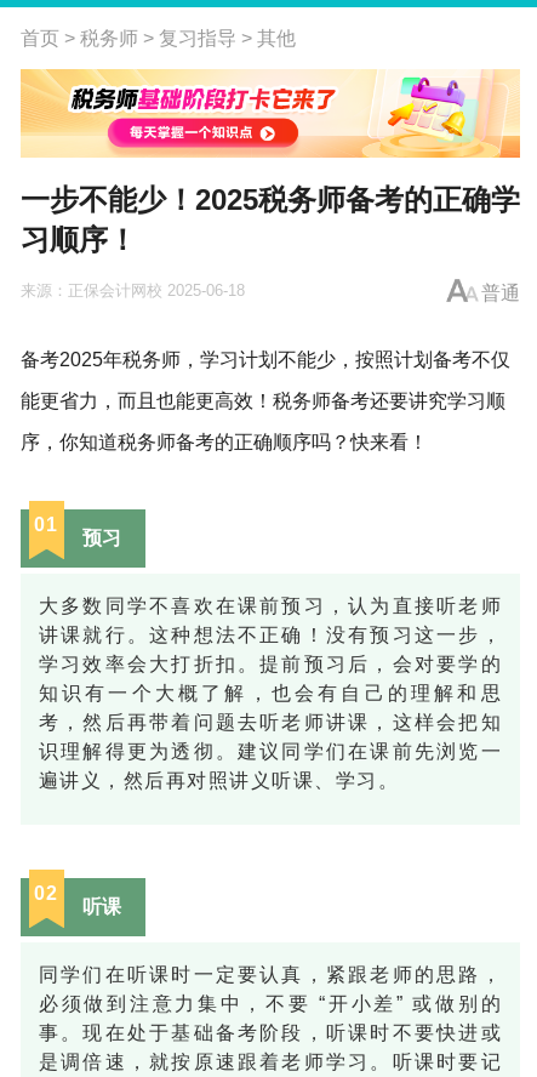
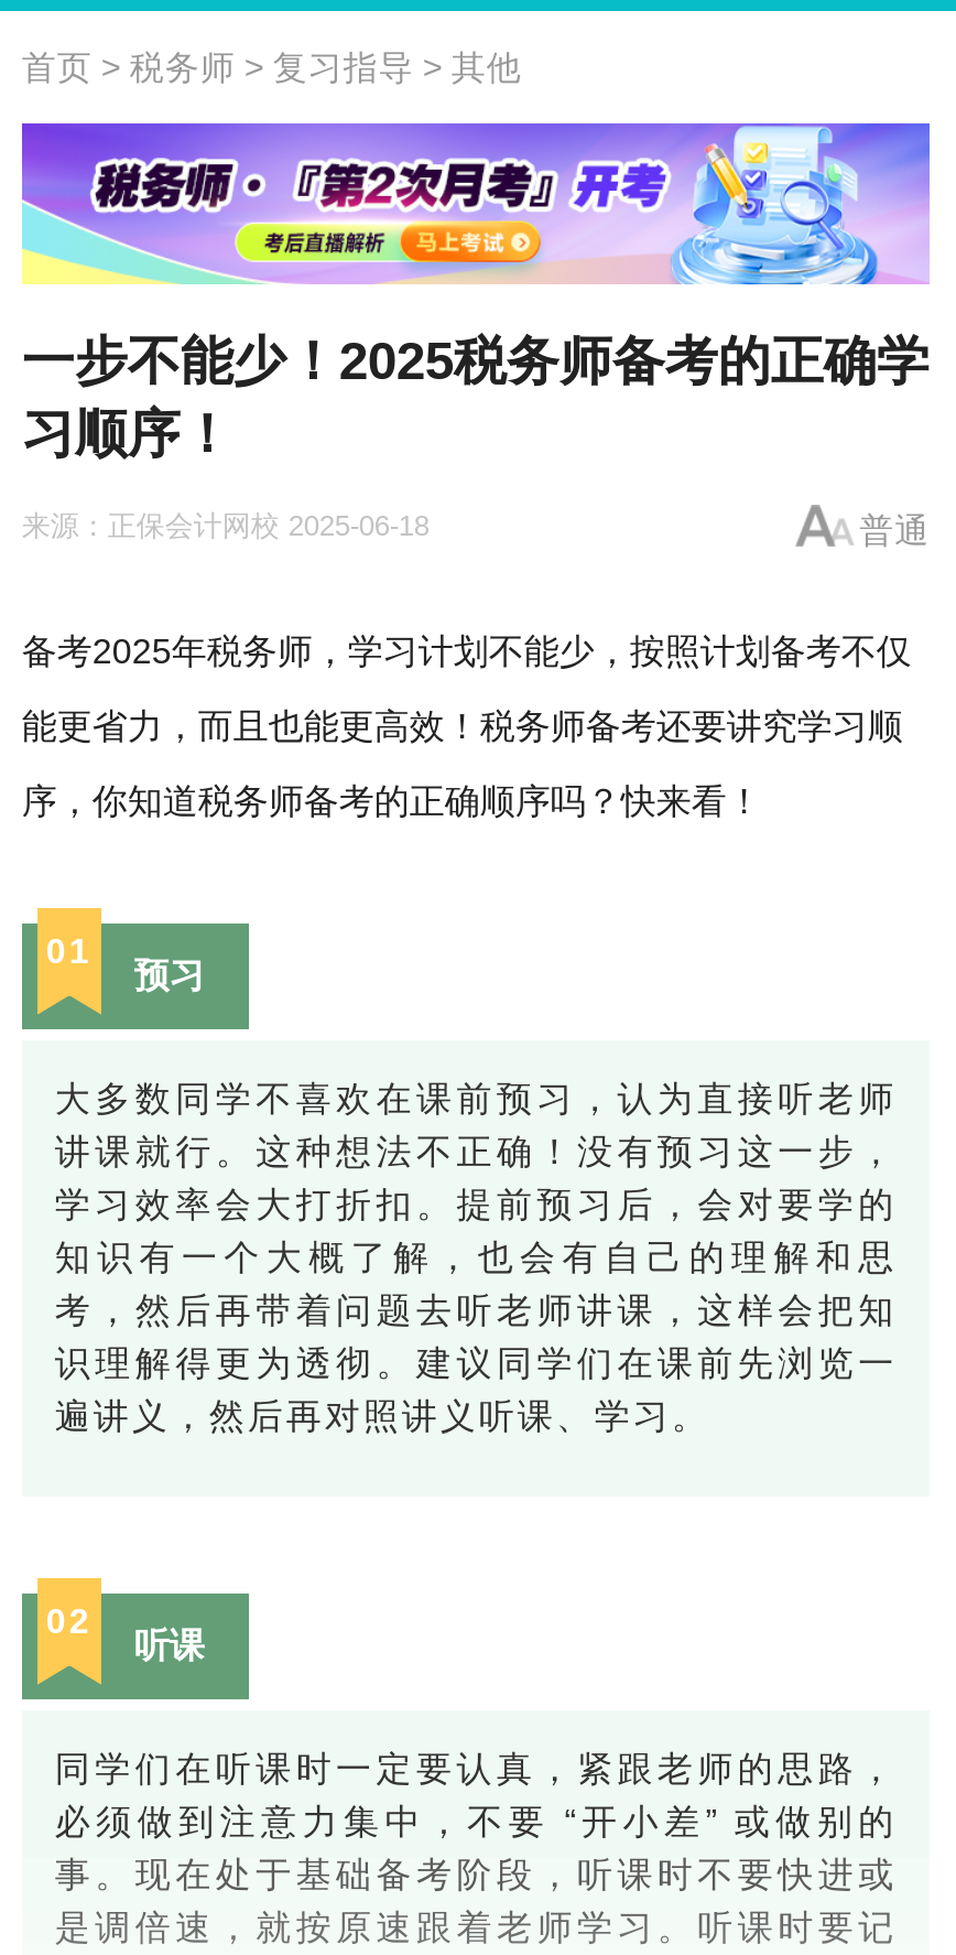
[19,68,521,159] [image] -> [20,121,932,287] [image]

